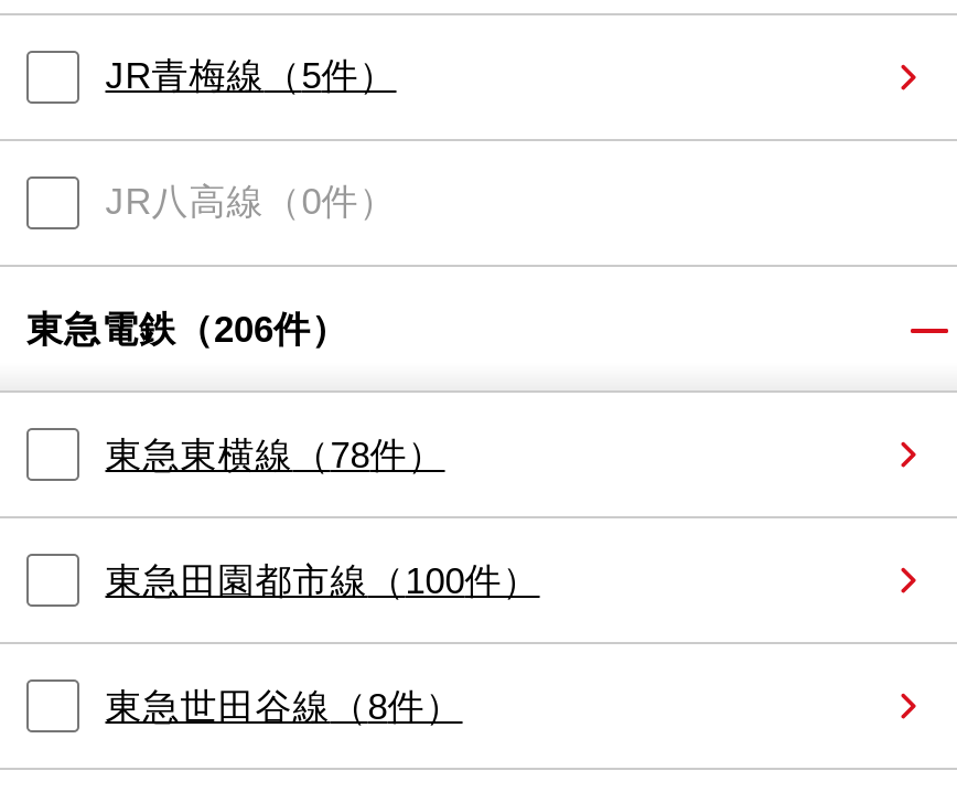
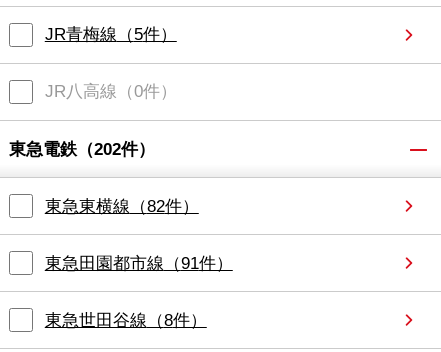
[26,308,348,350] 東急電鉄（206件） -> [9,139,155,158] 東急電鉄（202件）
[105,434,445,476] 東急東横線（78件） -> [45,197,199,216] 東急東横線（82件）
[105,560,540,602] 東急田園都市線（100件） -> [45,254,233,273] 東急田園都市線（91件）

